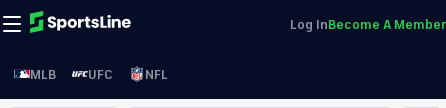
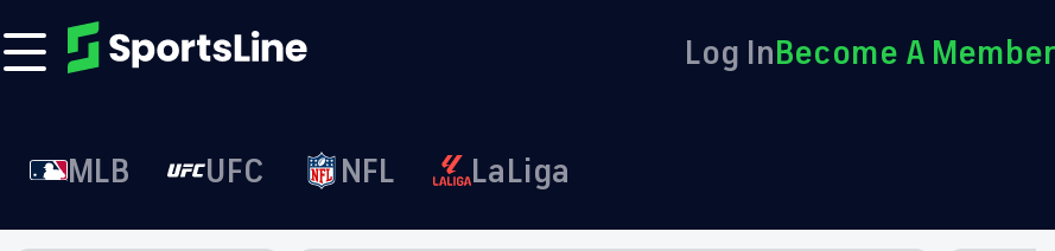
none -> [471,150,571,191] LaLiga

